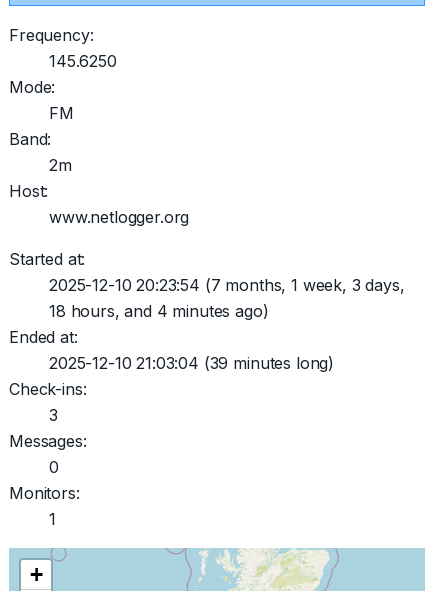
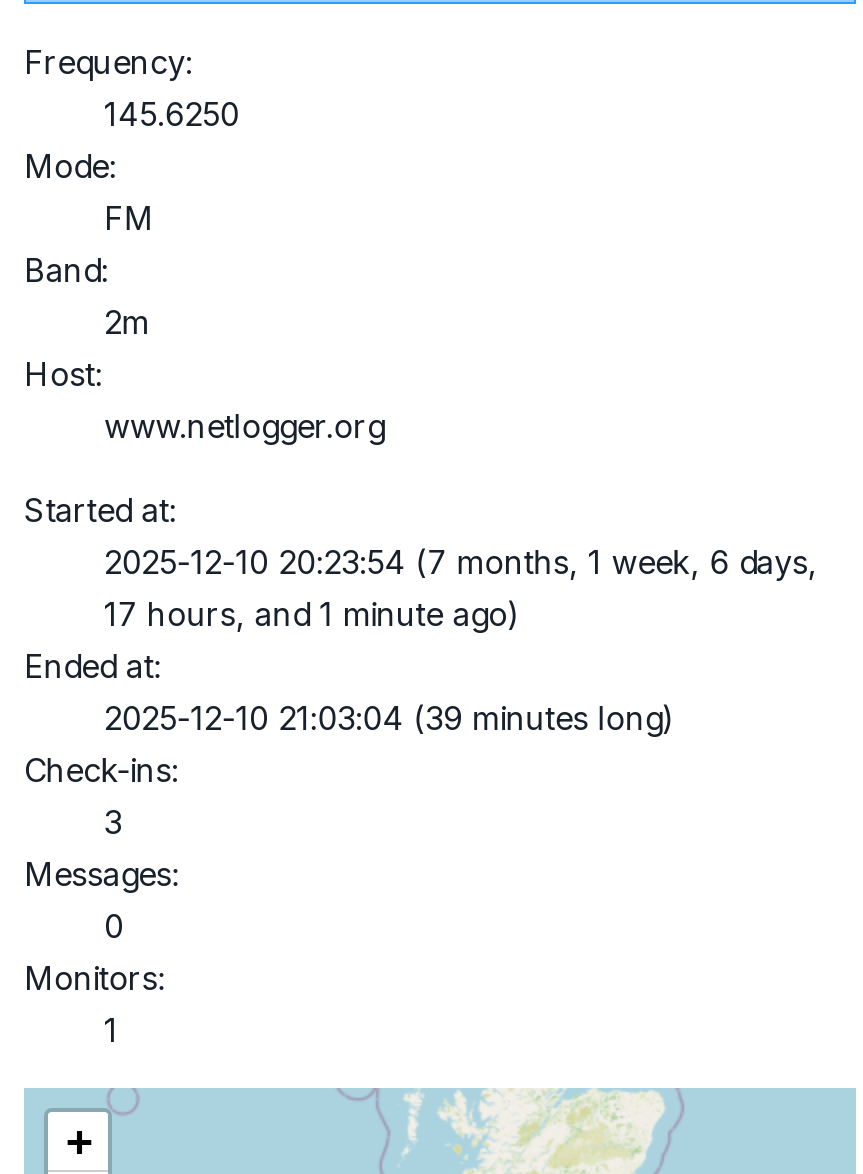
[49,275,405,295] 2025-12-10 20:23:54 (7 months, 1 week, 3 days, -> [104,542,817,582] 2025-12-10 20:23:54 (7 months, 1 week, 6 days,
[49,301,268,321] 18 hours, and 4 minutes ago) -> [104,594,519,634] 17 hours, and 1 minute ago)

